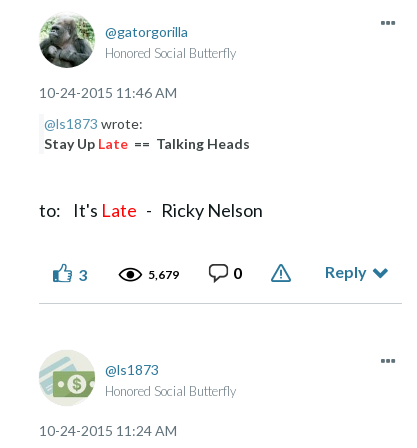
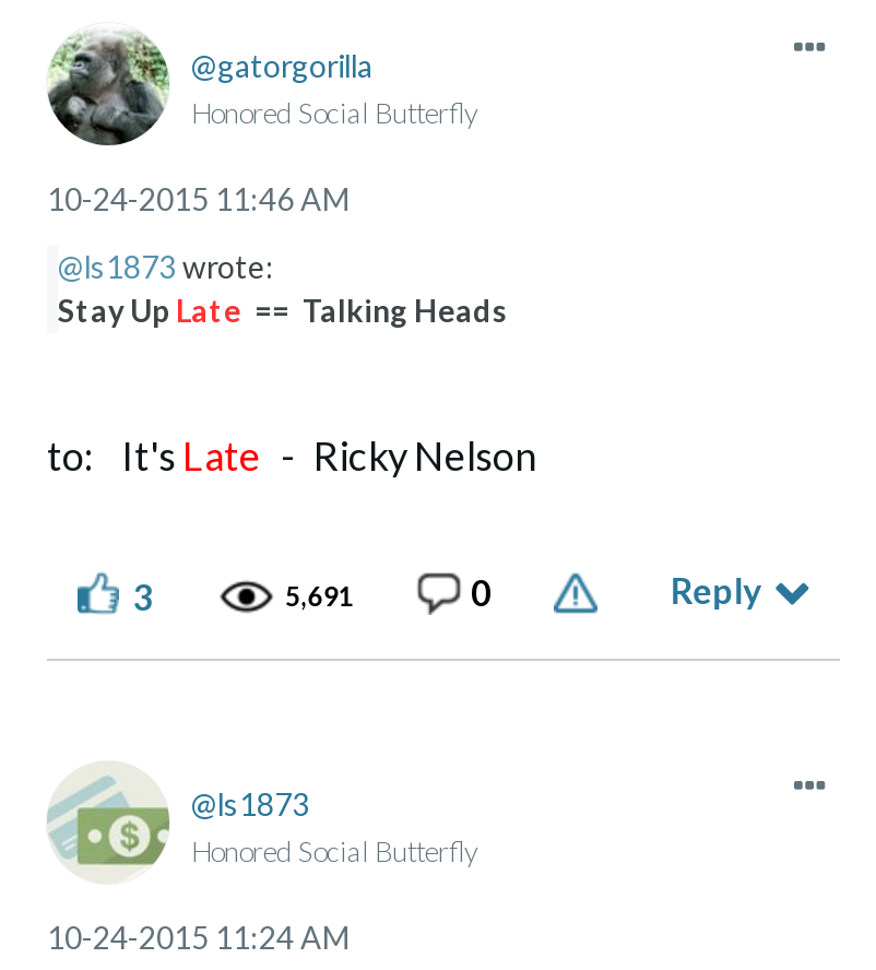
[148,267,179,282] 5,679 -> [286,579,353,612] 5,691

